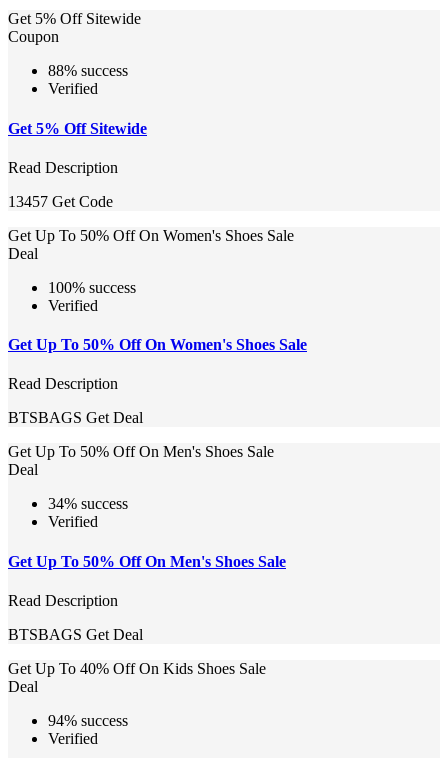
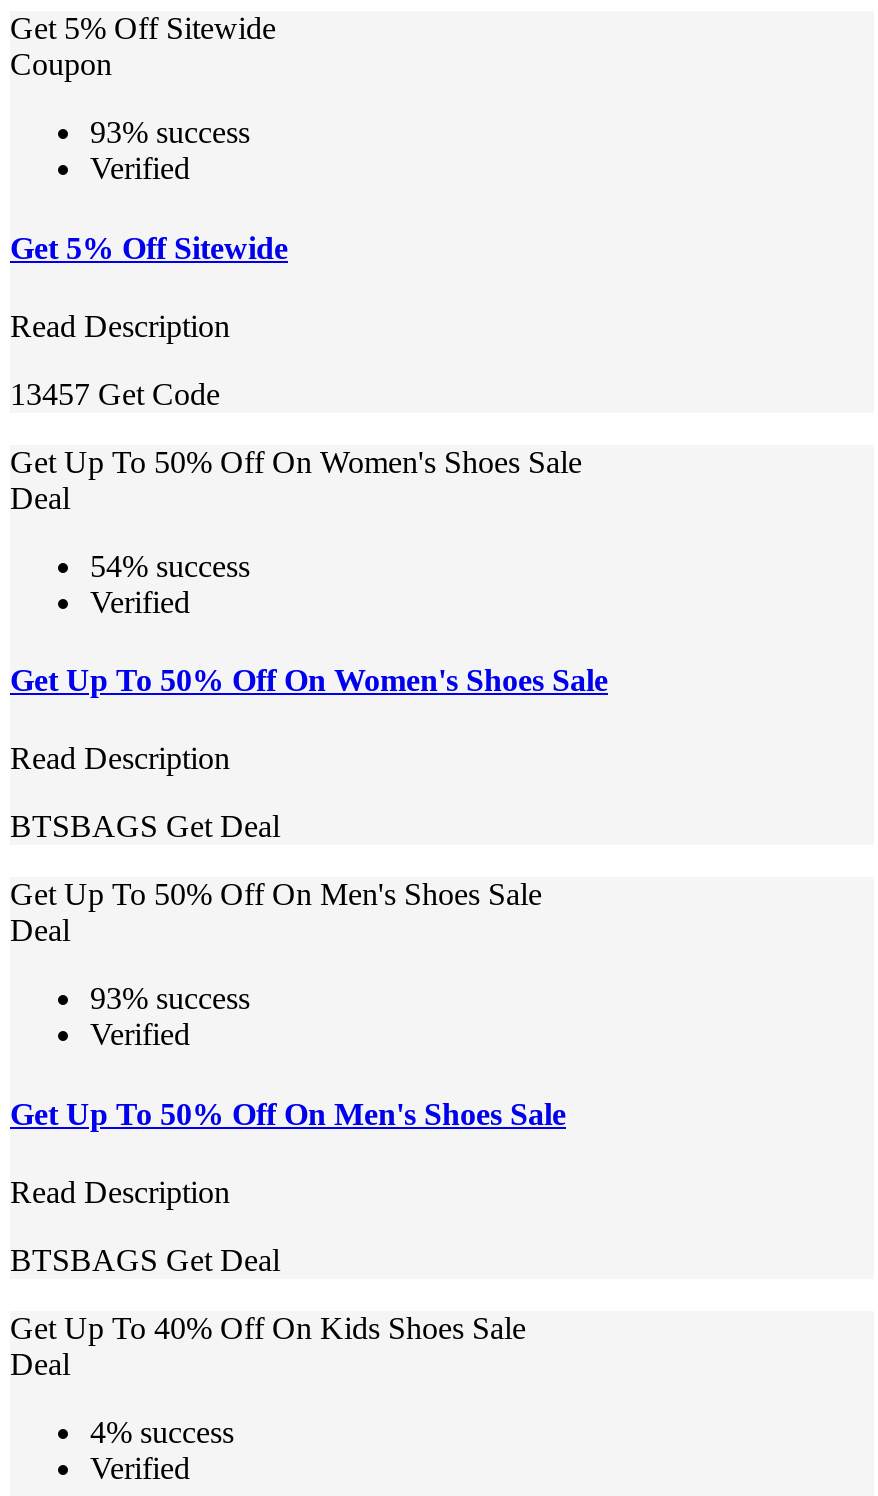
[48,62,128,79] 88% success -> [90,116,250,150] 93% success
[48,279,136,296] 100% success -> [90,549,250,583] 54% success
[48,495,128,512] 34% success -> [90,982,250,1016] 93% success
[48,712,128,729] 94% success -> [90,1415,234,1449] 4% success

